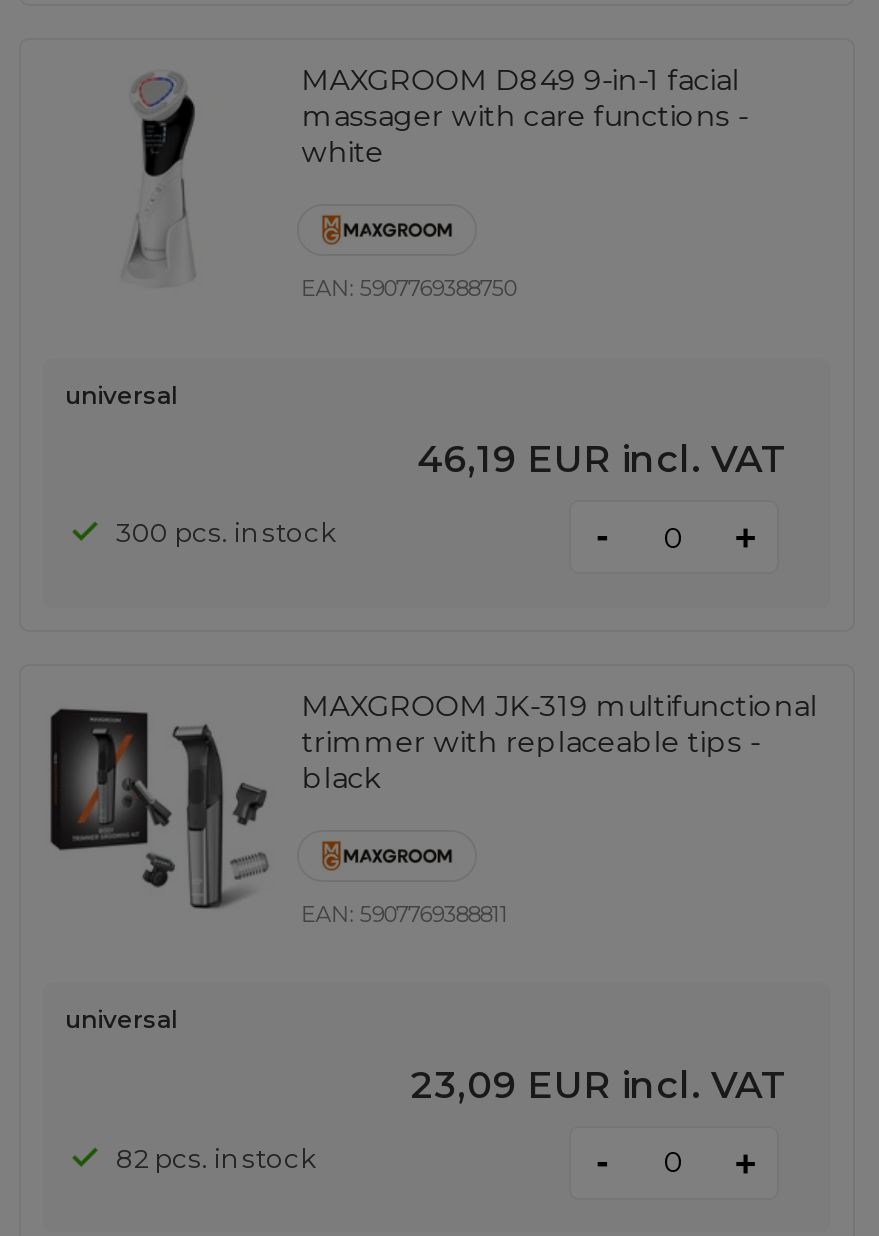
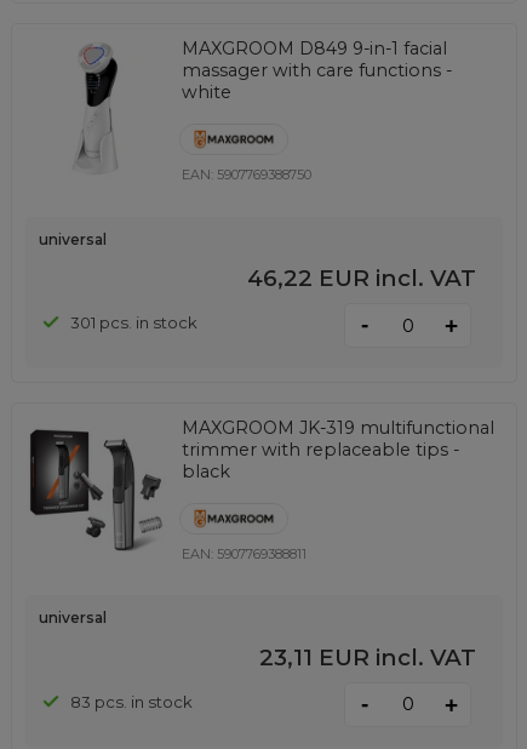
[417,436,787,482] 46,19 EUR incl. VAT -> [247,264,476,292] 46,22 EUR incl. VAT
[116,516,336,548] 300 pcs. in stock -> [70,313,197,332] 301 pcs. in stock
[411,1062,787,1108] 23,09 EUR incl. VAT -> [259,643,476,671] 23,11 EUR incl. VAT
[116,1141,316,1173] 82 pcs. in stock -> [70,692,192,711] 83 pcs. in stock

